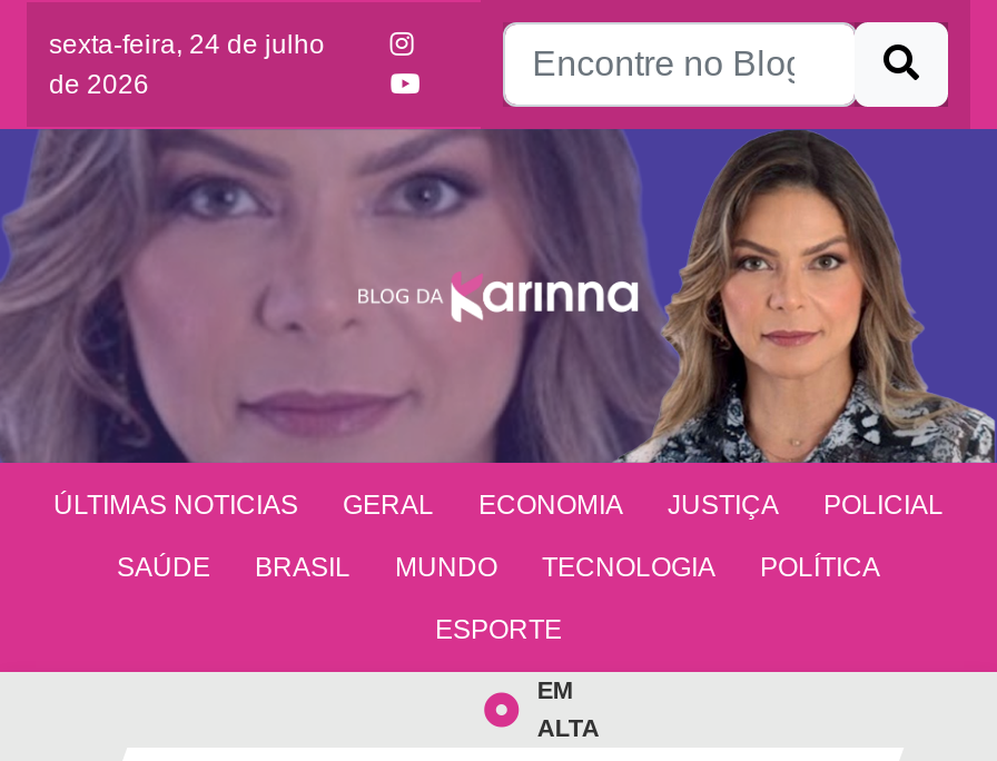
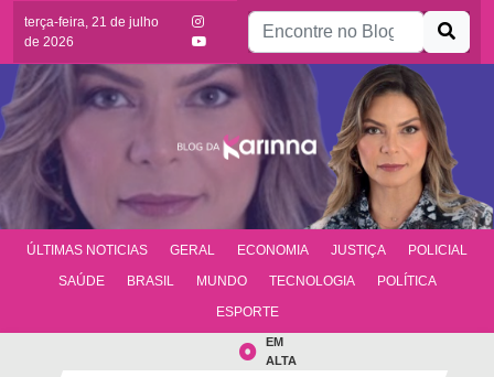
[49,29,325,60] sexta-feira, 24 de julho -> [24,14,159,30] terça-feira, 21 de julho

